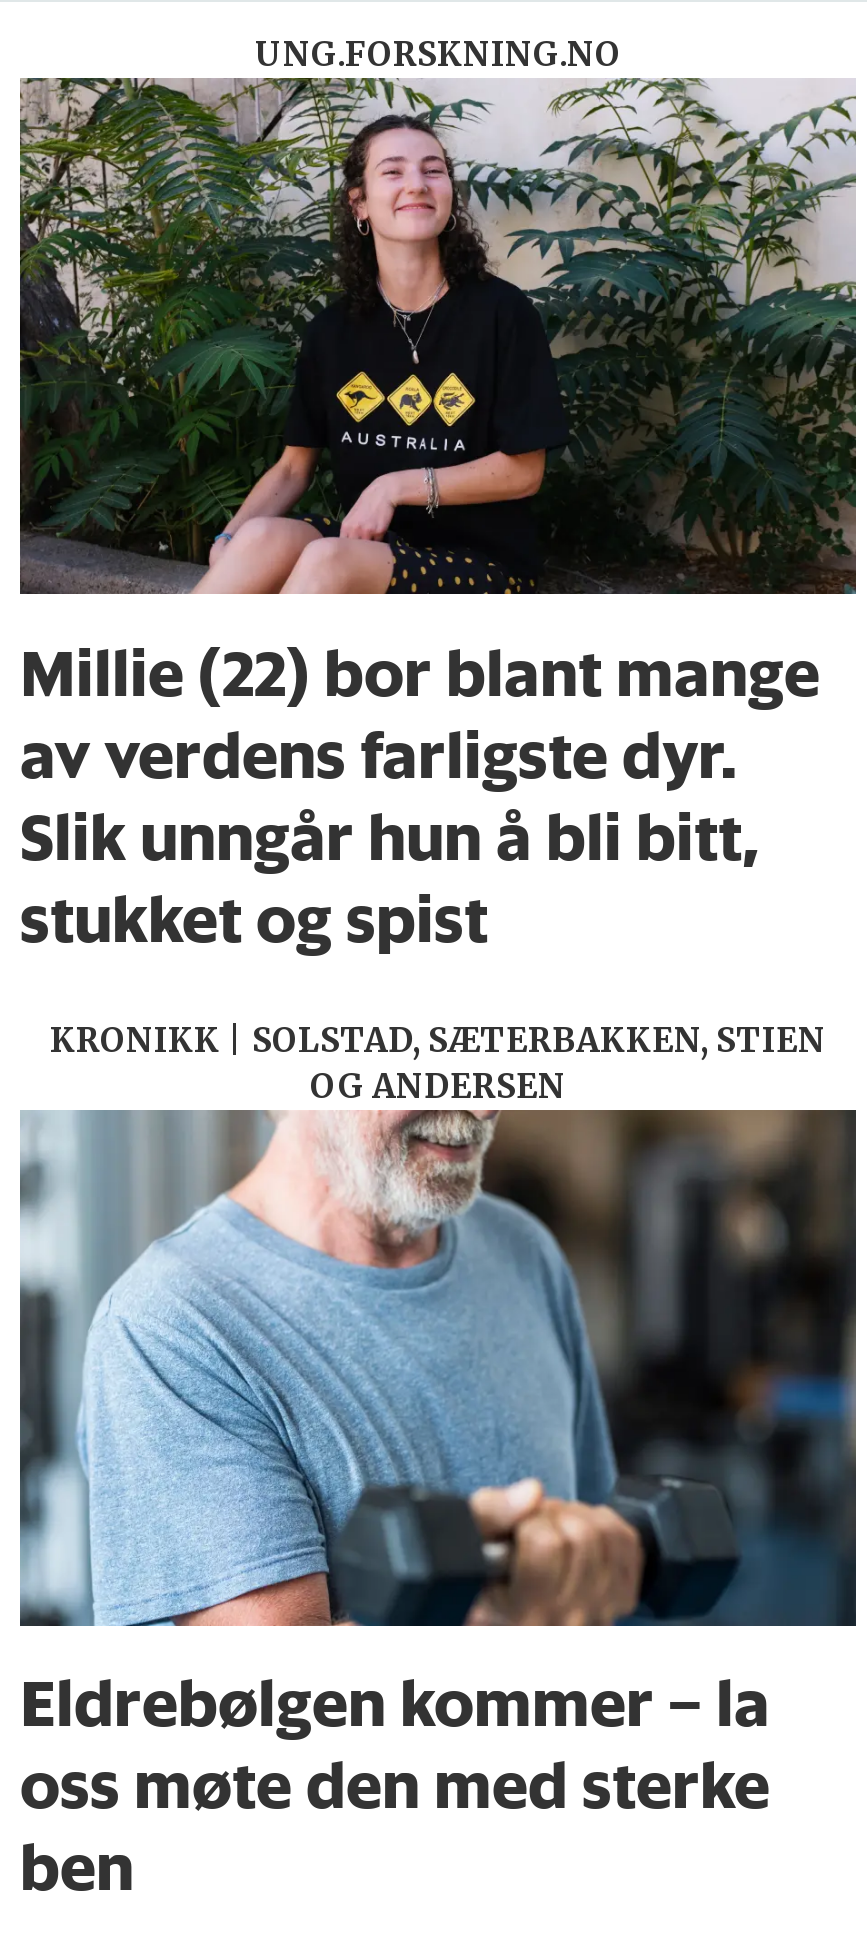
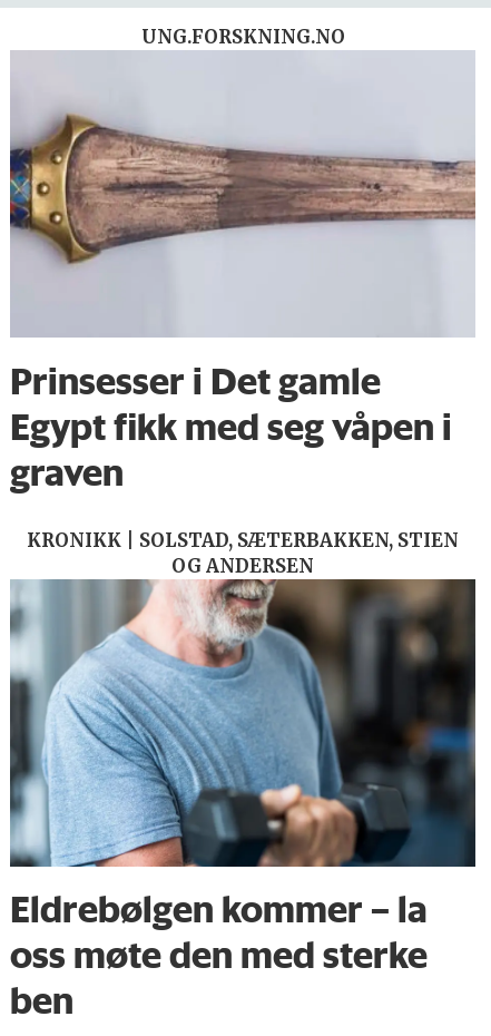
[18,76,858,957] [image] | Millie (22) bor blant mange | av verdens farligste dyr. | Slik unngår hun å bli bitt, | stukket og spist -> [9,50,475,494] [image] | Prinsesser i Det gamle | Egypt fikk med seg våpen i | graven

